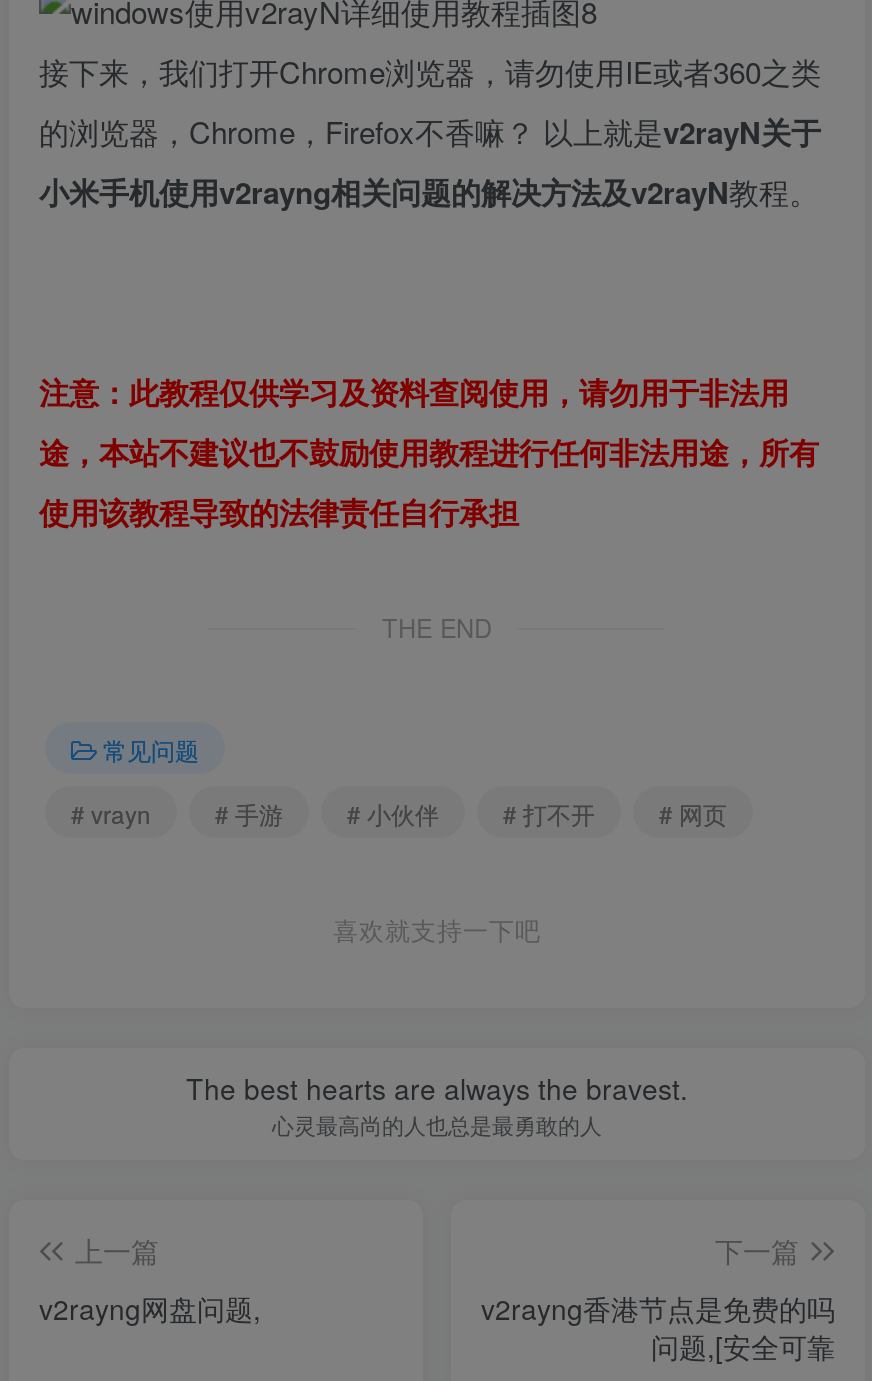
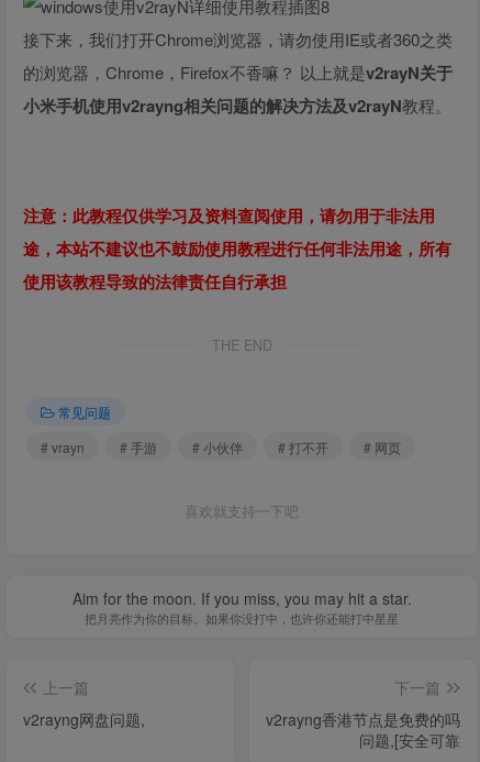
[186,1069,688,1141] The best hearts are always the bravest. | 心灵最高尚的人也总是最勇敢的人 -> [72,588,411,627] Aim for the moon. If you miss, you may hit a star. | 把月亮作为你的目标。如果你没打中，也许你还能打中星星

